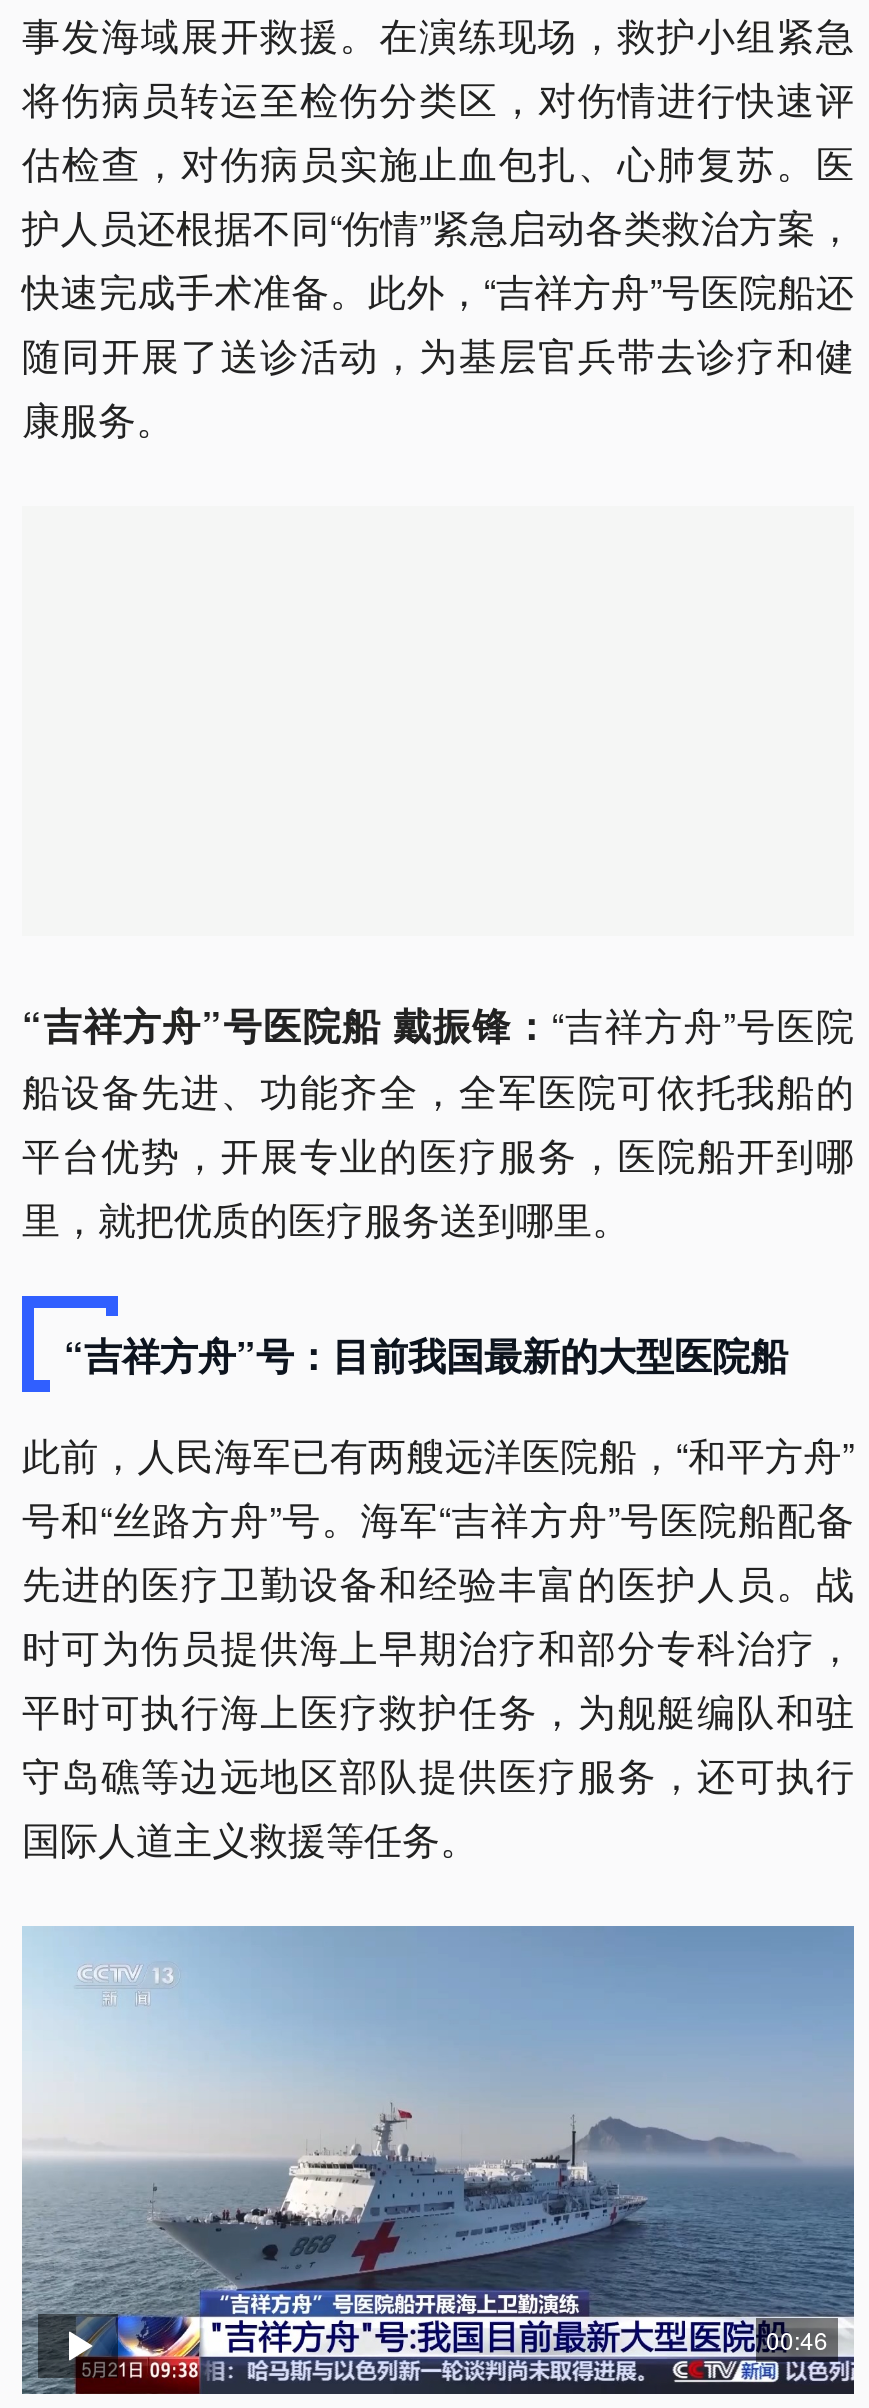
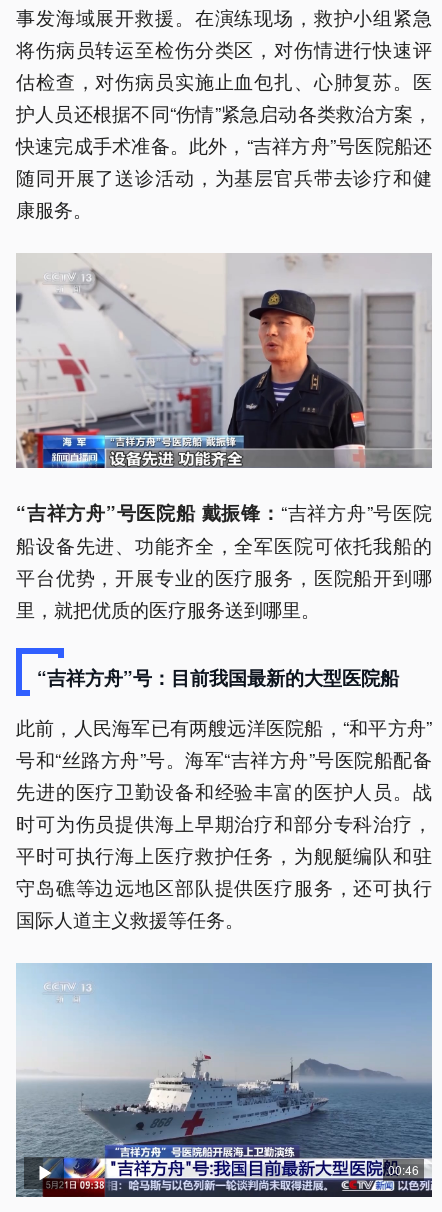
none -> [15,253,433,469] [image]

